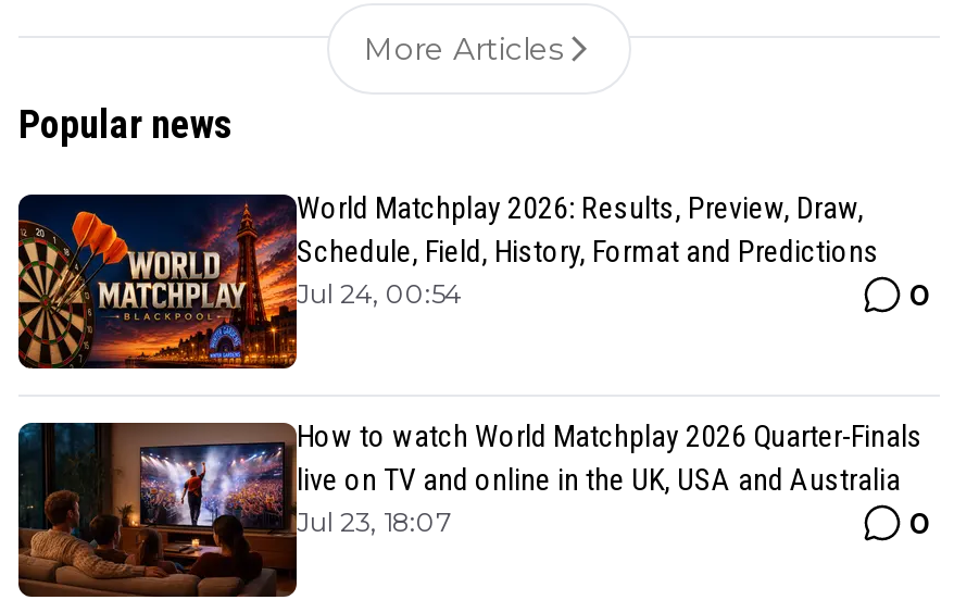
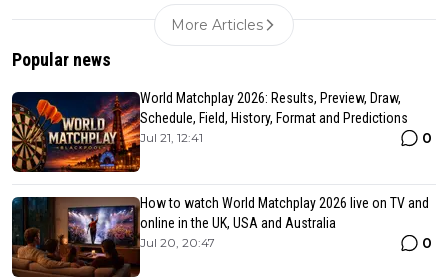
[297,278,462,310] Jul 24, 00:54 -> [140,130,203,145] Jul 21, 12:41
[297,419,922,539] How to watch World Matchplay 2026 Quarter-Finals | live on TV and online in the UK, USA and Australia | Jul 23, 18:07 -> [140,195,429,250] How to watch World Matchplay 2026 live on TV and | online in the UK, USA and Australia | Jul 20, 20:47

